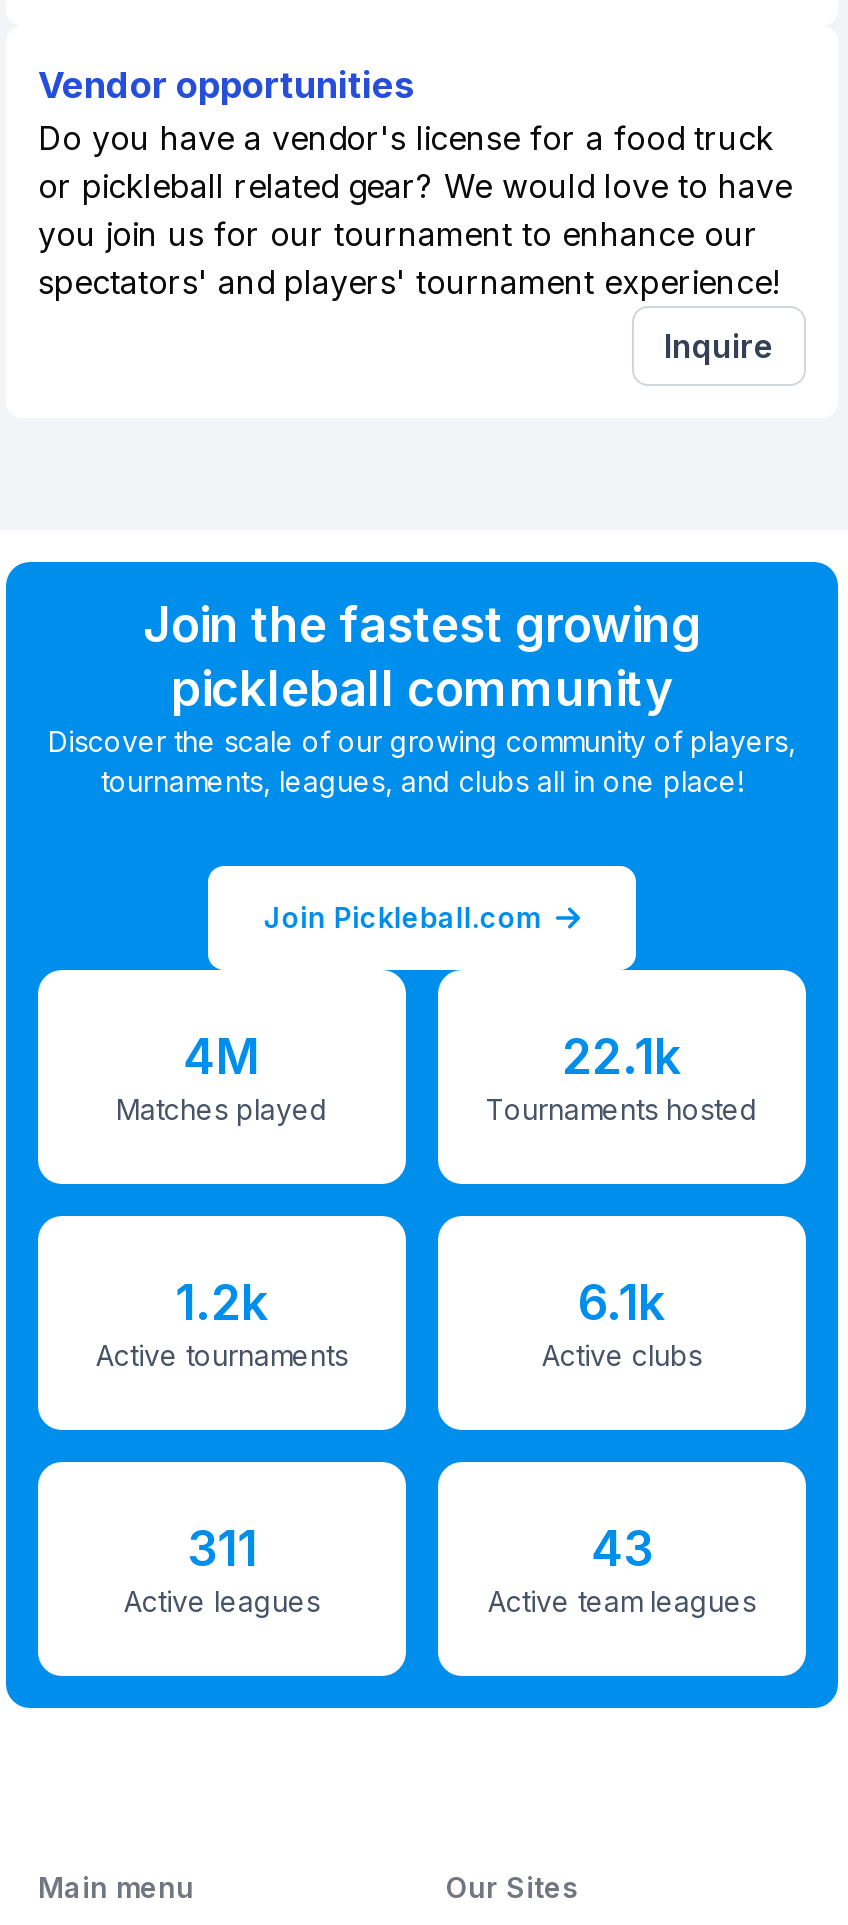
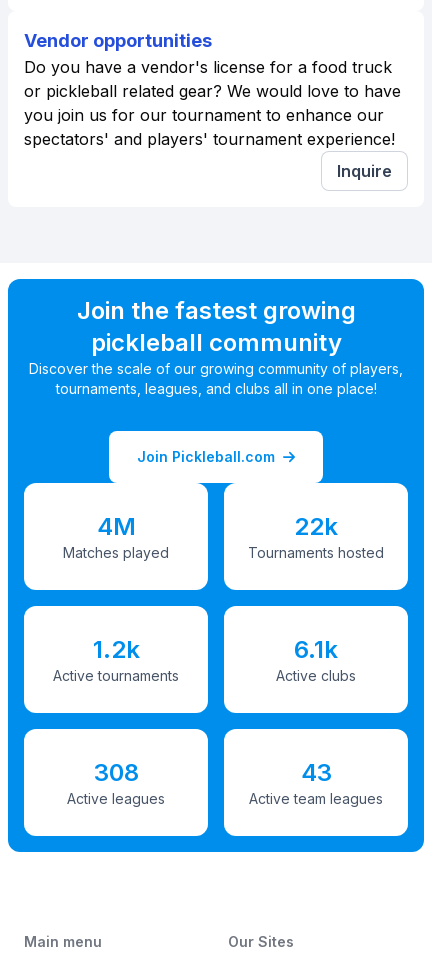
[562,1027,682,1085] 22.1k -> [294,511,338,540] 22k
[187,1519,257,1577] 311 -> [93,757,138,786] 308

